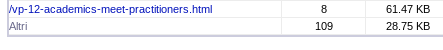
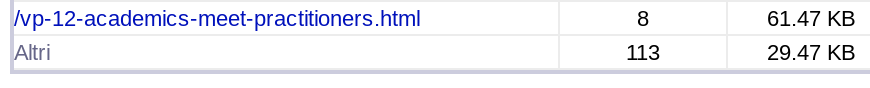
[314,20,332,32] 109 -> [626,40,660,64] 113
[385,20,429,32] 28.75 KB -> [767,40,855,64] 29.47 KB

